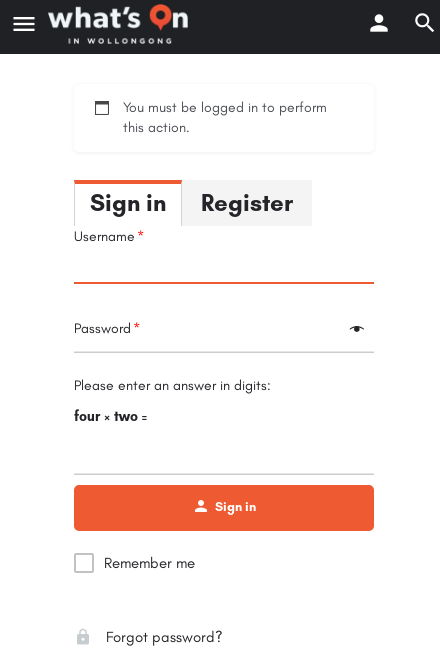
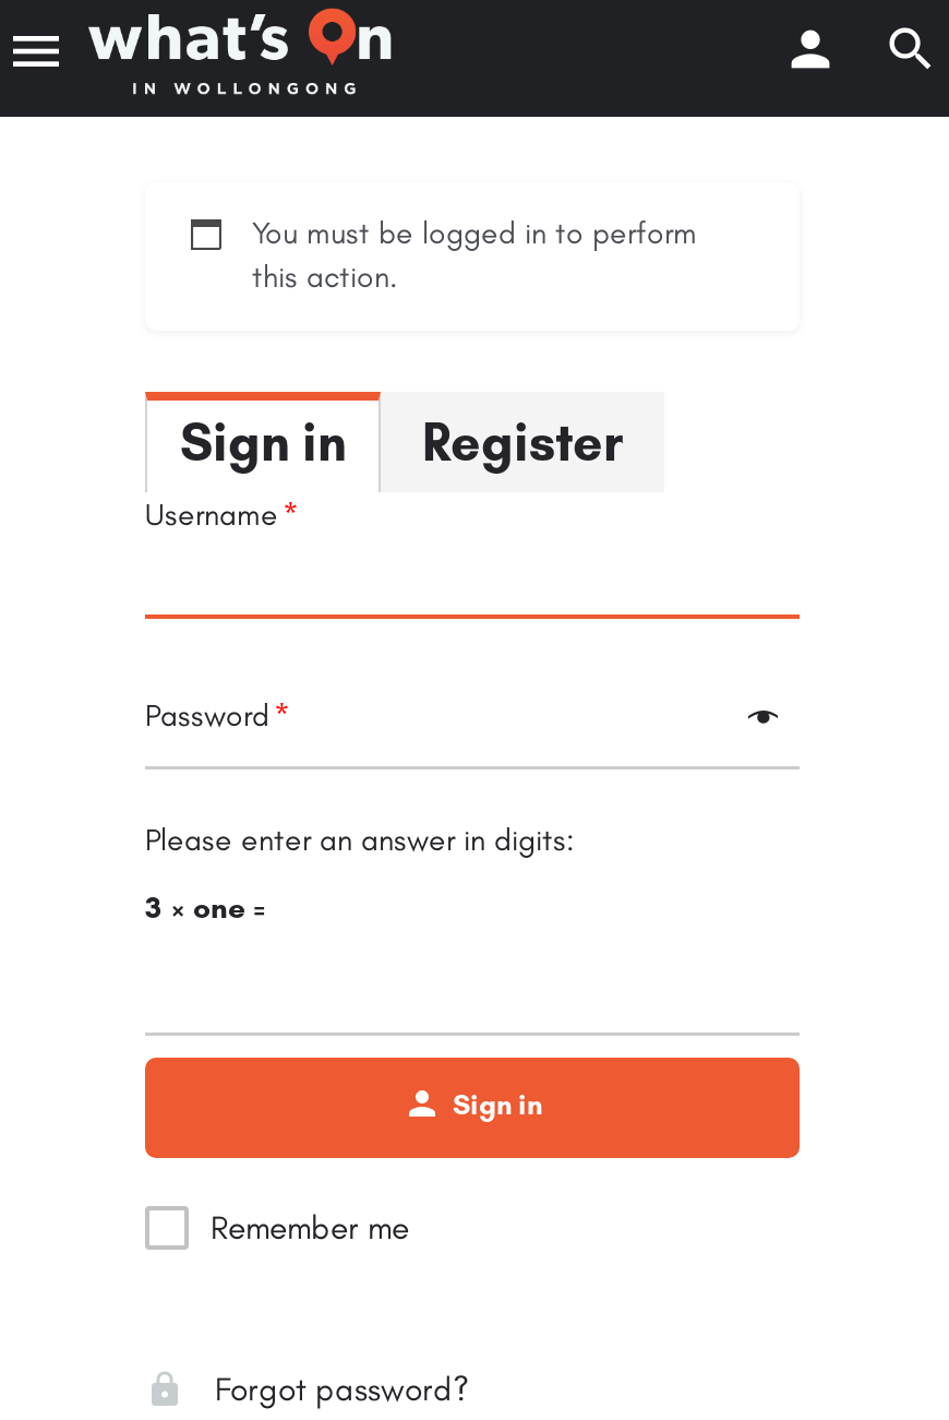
[74,408,147,425] four × two = -> [145,890,265,927] 3 × one =

